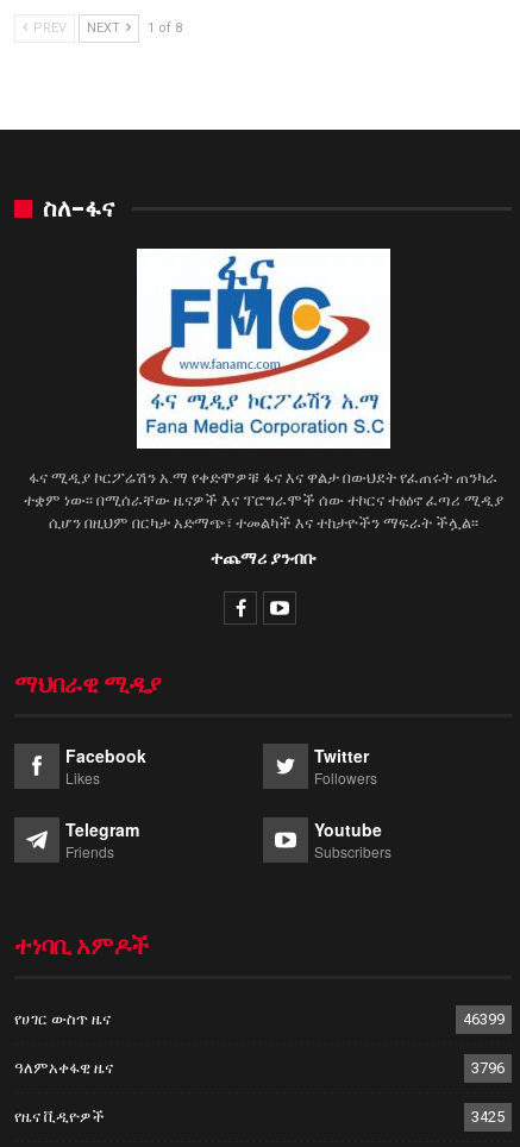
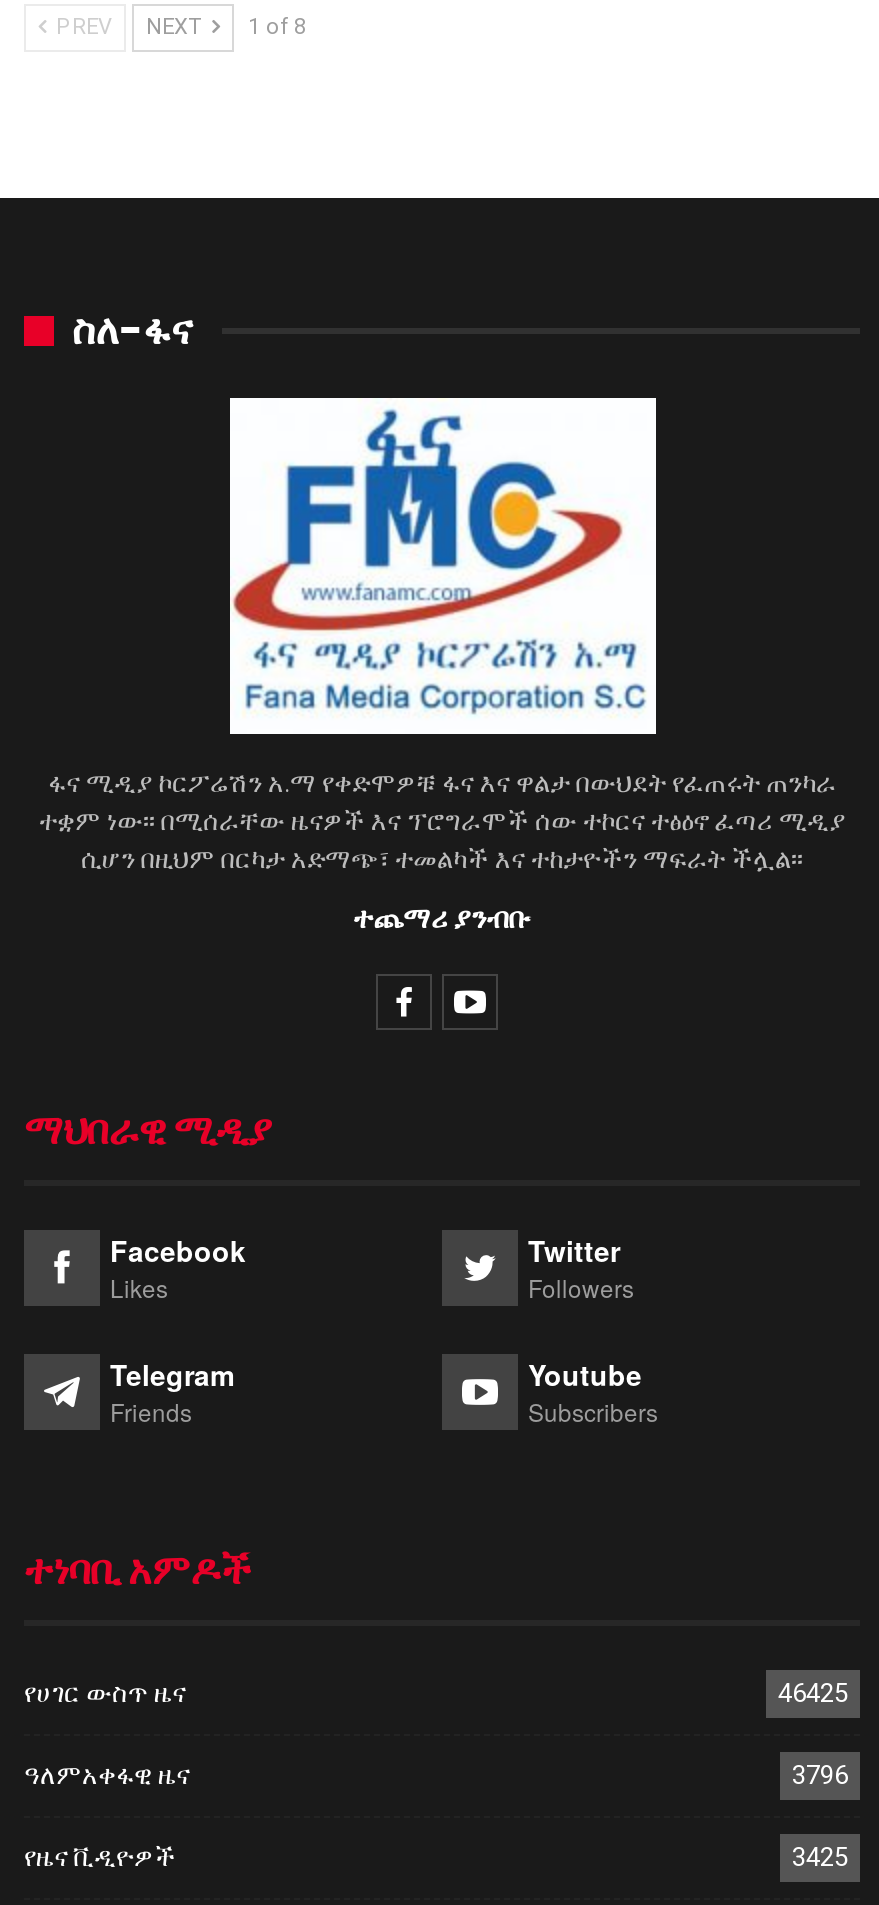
[463,1010,505,1028] 46399 -> [778,1678,848,1708] 46425

